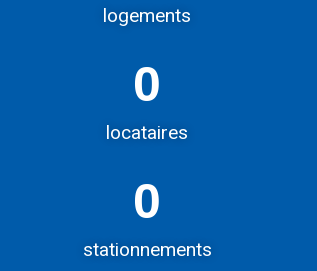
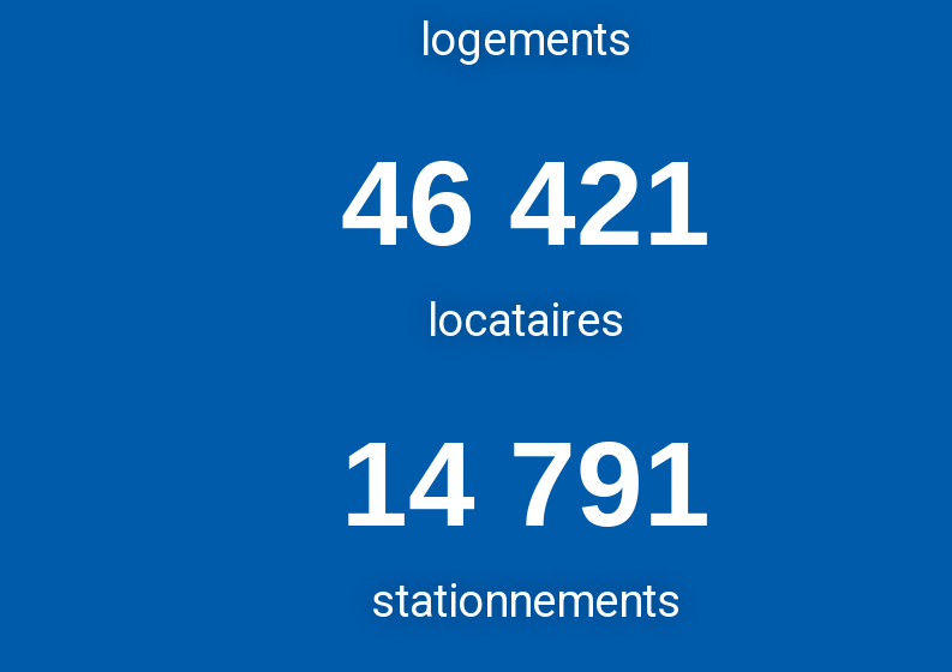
[133,56,161,112] 0 -> [341,135,711,270] 46 421
[133,173,161,229] 0 -> [341,416,711,551] 14 791

